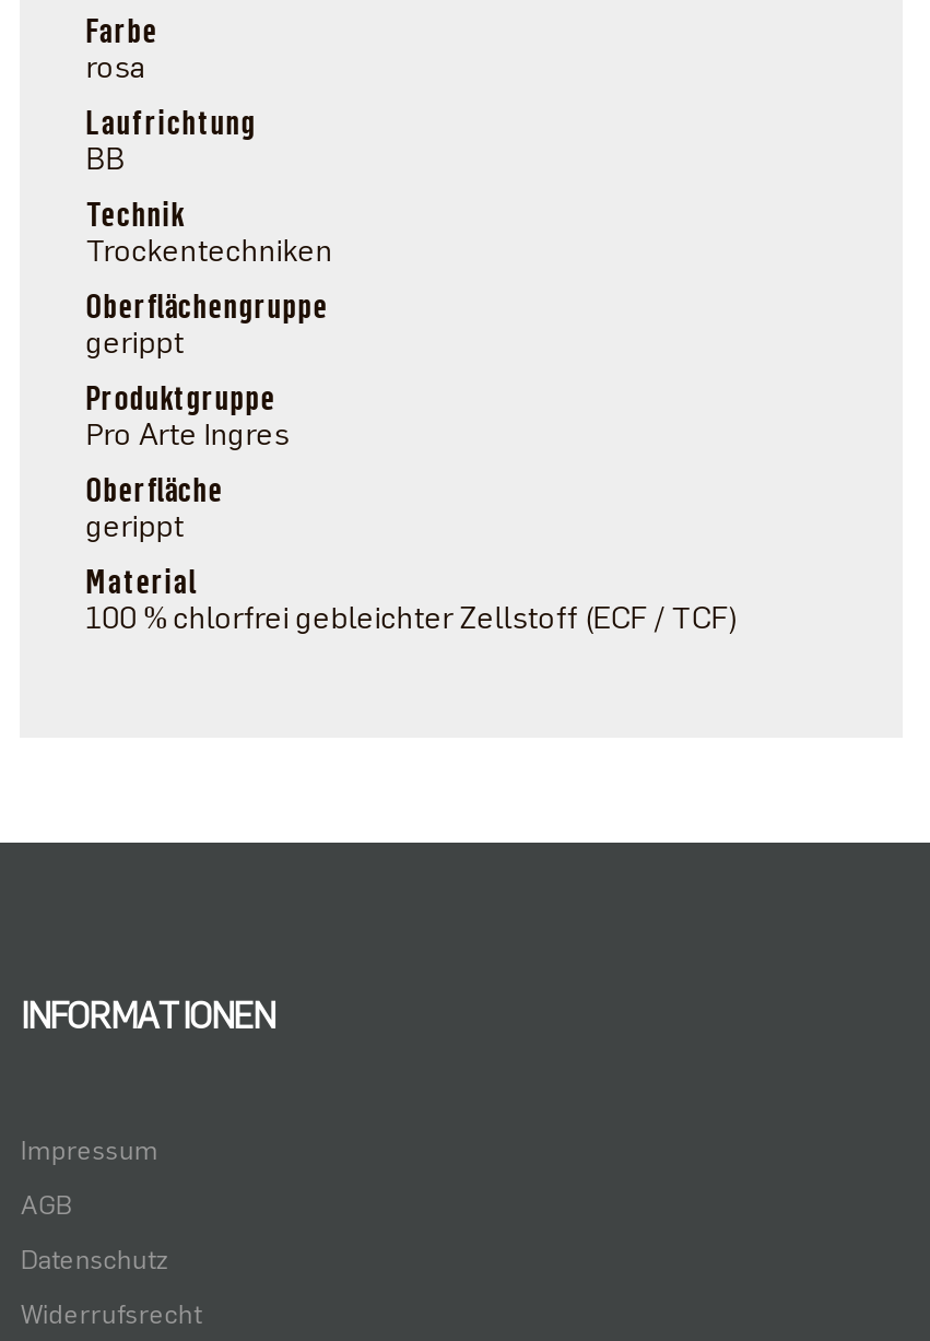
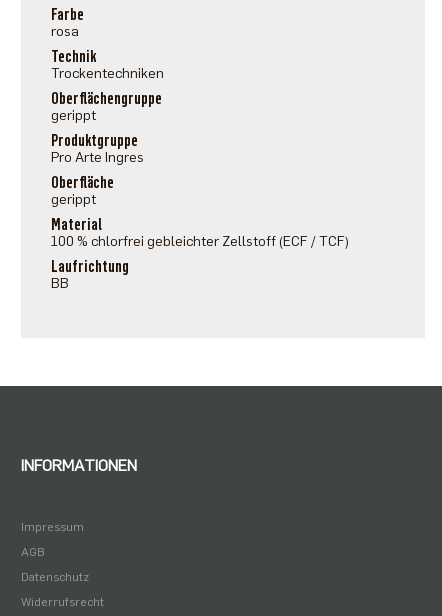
moved [86,102,257,179] -> [51,257,129,292]: Laufrichtung | BB
moved [86,194,737,638] -> [51,47,349,250]: Technik | Trockentechniken | Oberflächengruppe | ... | Material | 100 % chlorfrei gebleichter Zellstoff (ECF / TCF)

